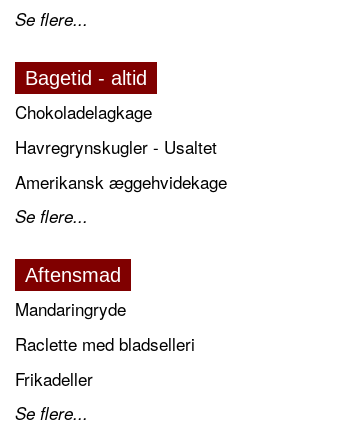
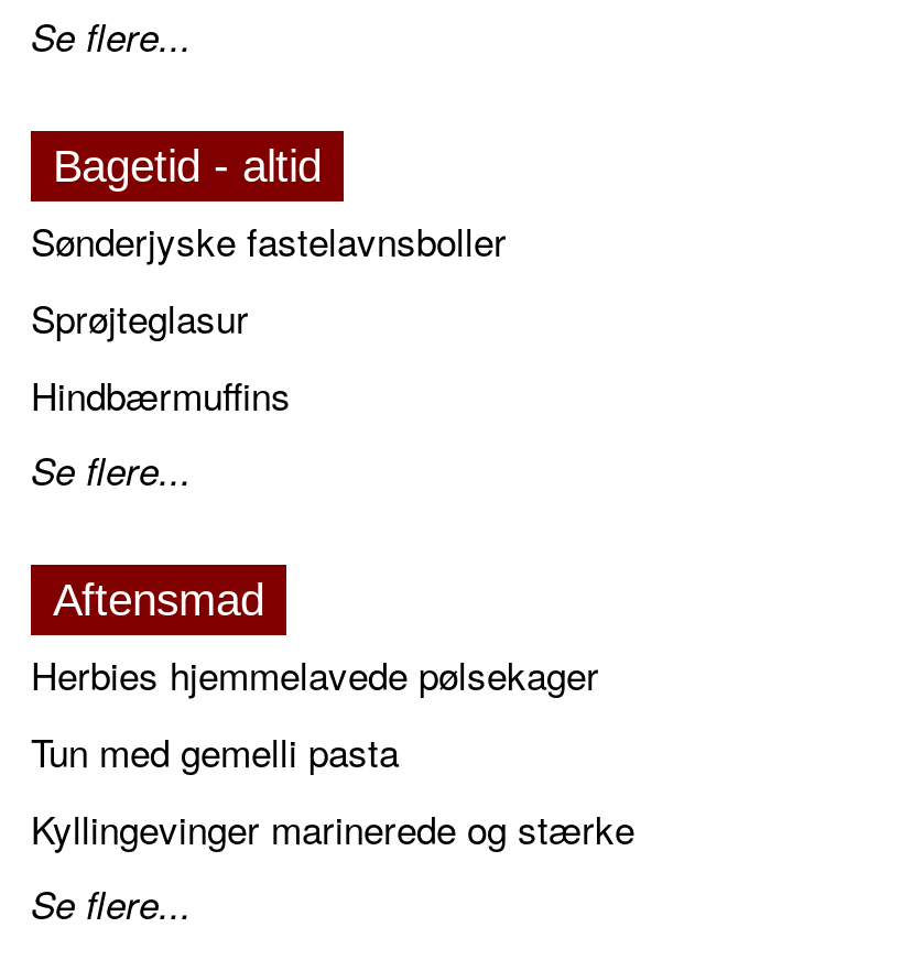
[15,99,227,194] Chokoladelagkage | Havregrynskugler - Usaltet | Amerikansk æggehvidekage -> [31,213,507,422] Sønderjyske fastelavnsboller | Sprøjteglasur | Hindbærmuffins
[15,296,195,391] Mandaringryde | Raclette med bladselleri | Frikadeller -> [31,647,634,856] Herbies hjemmelavede pølsekager | Tun med gemelli pasta | Kyllingevinger marinerede og stærke

